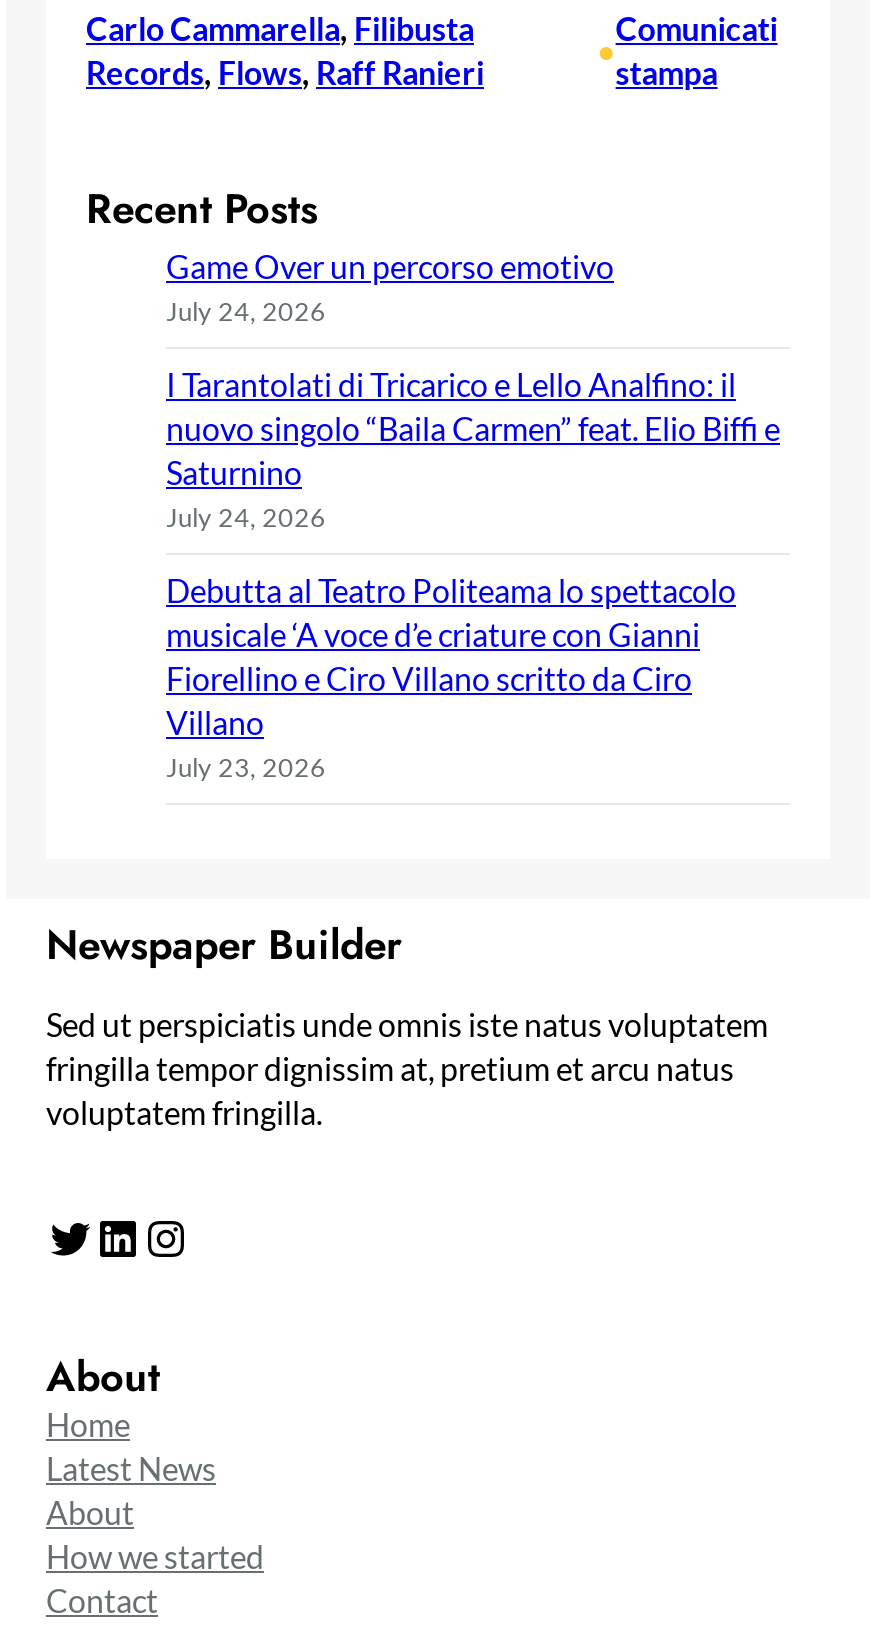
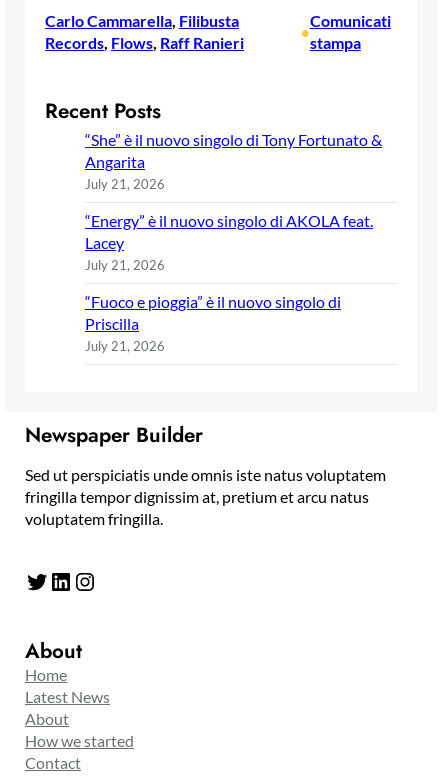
[166,247,614,327] Game Over un percorso emotivo | July 24, 2026 -> [85,130,382,192] “She” è il nuovo singolo di Tony Fortunato & | Angarita | July 21, 2026
[166,365,780,533] I Tarantolati di Tricarico e Lello Analfino: il | nuovo singolo “Baila Carmen” feat. Elio Biffi e | Saturnino | July 24, 2026 -> [85,211,373,273] “Energy” è il nuovo singolo di AKOLA feat. | Lacey | July 21, 2026
[166,571,736,783] Debutta al Teatro Politeama lo spettacolo | musicale ‘A voce d’e criature con Gianni | Fiorellino e Ciro Villano scritto da Ciro | Villano | July 23, 2026 -> [85,292,341,354] “Fuoco e pioggia” è il nuovo singolo di | Priscilla | July 21, 2026

